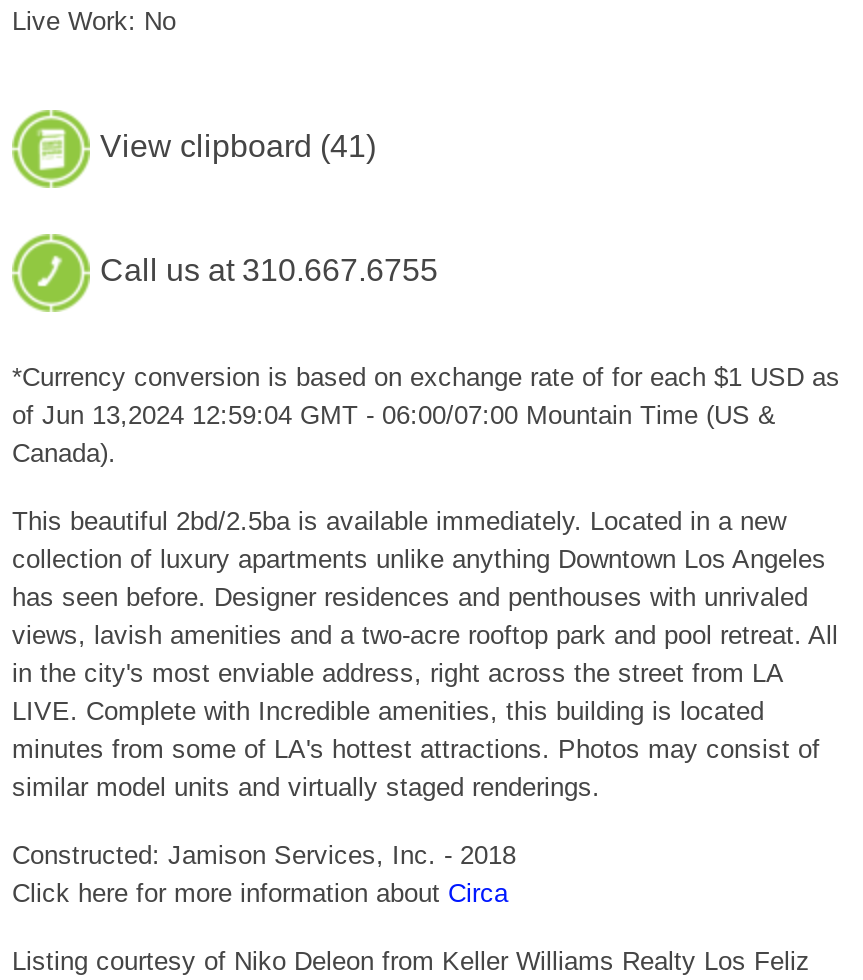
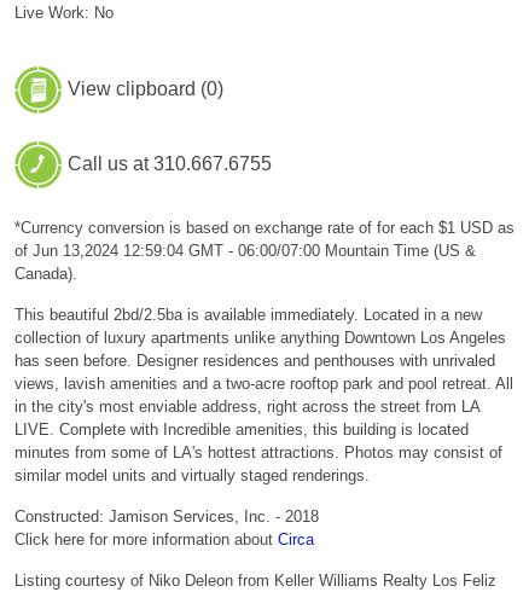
[100,129,376,163] View clipboard (41) -> [68,78,223,99] View clipboard (0)

